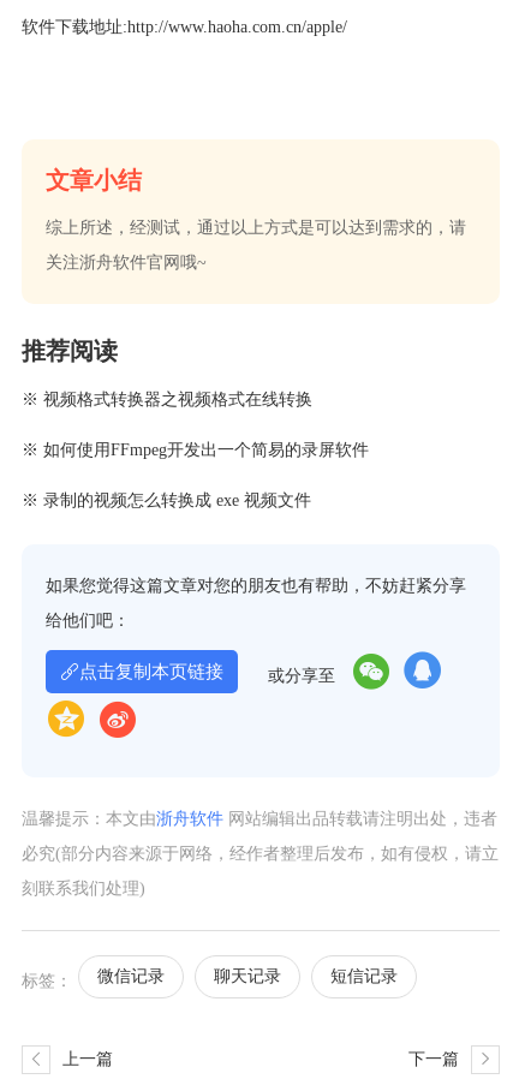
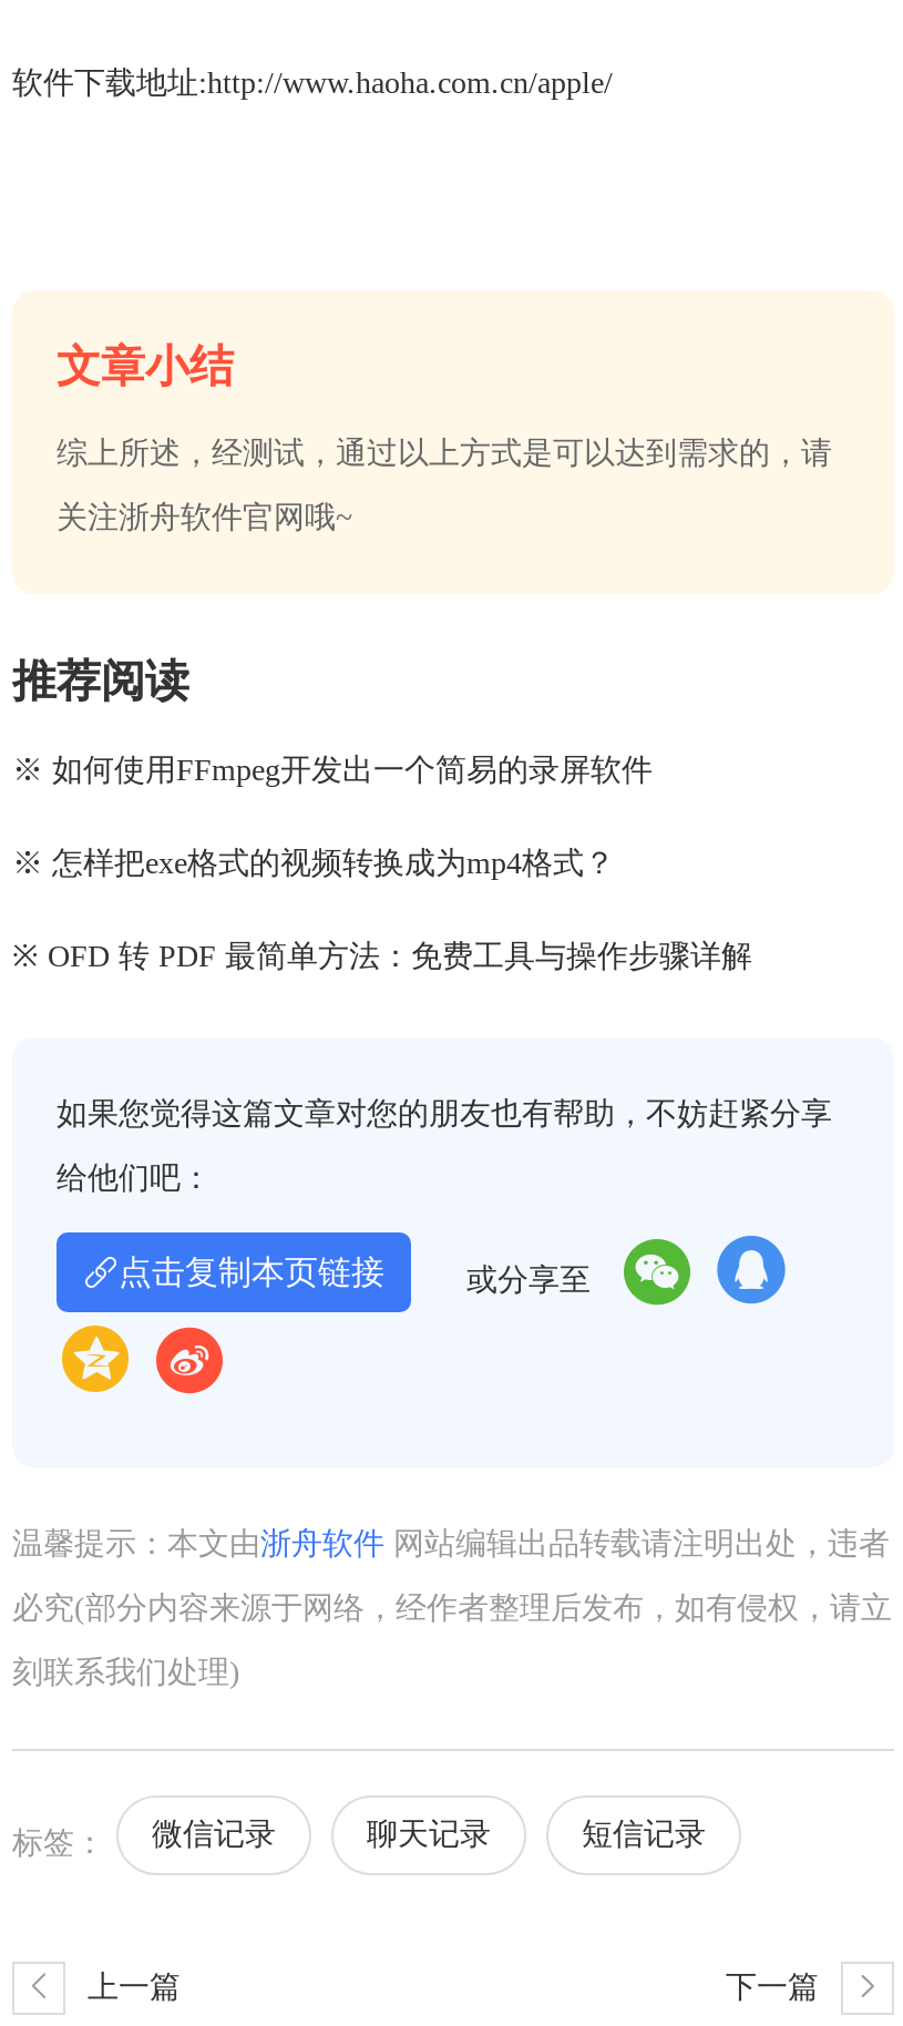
[22,391,312,409] ※ 视频格式转换器之视频格式在线转换 -> none
moved [22,441,369,459] -> [12,755,653,788]: ※ 如何使用FFmpeg开发出一个简易的录屏软件
[22,492,311,510] ※ 录制的视频怎么转换成 exe 视频文件 -> [12,848,752,974] ※ 怎样把exe格式的视频转换成为mp4格式？ | ※ OFD 转 PDF 最简单方法：免费工具与操作步骤详解

